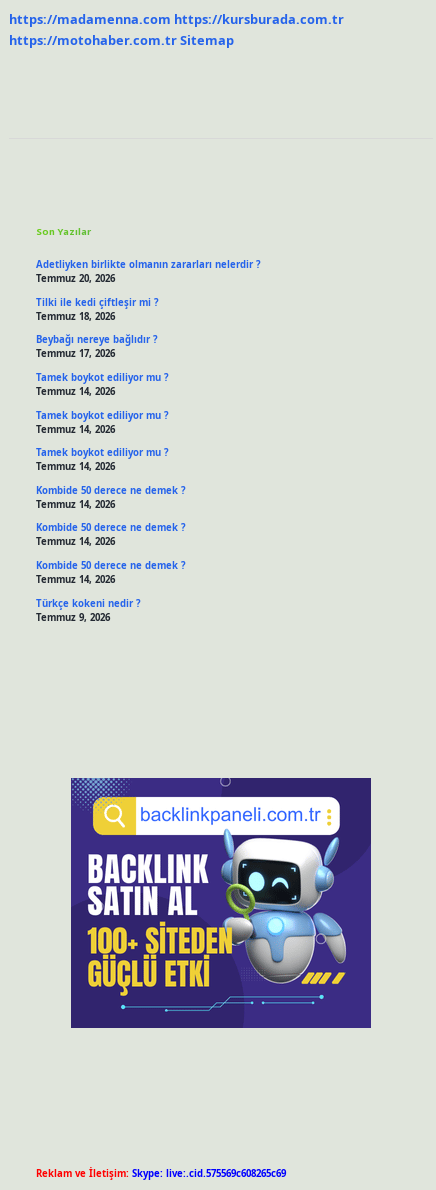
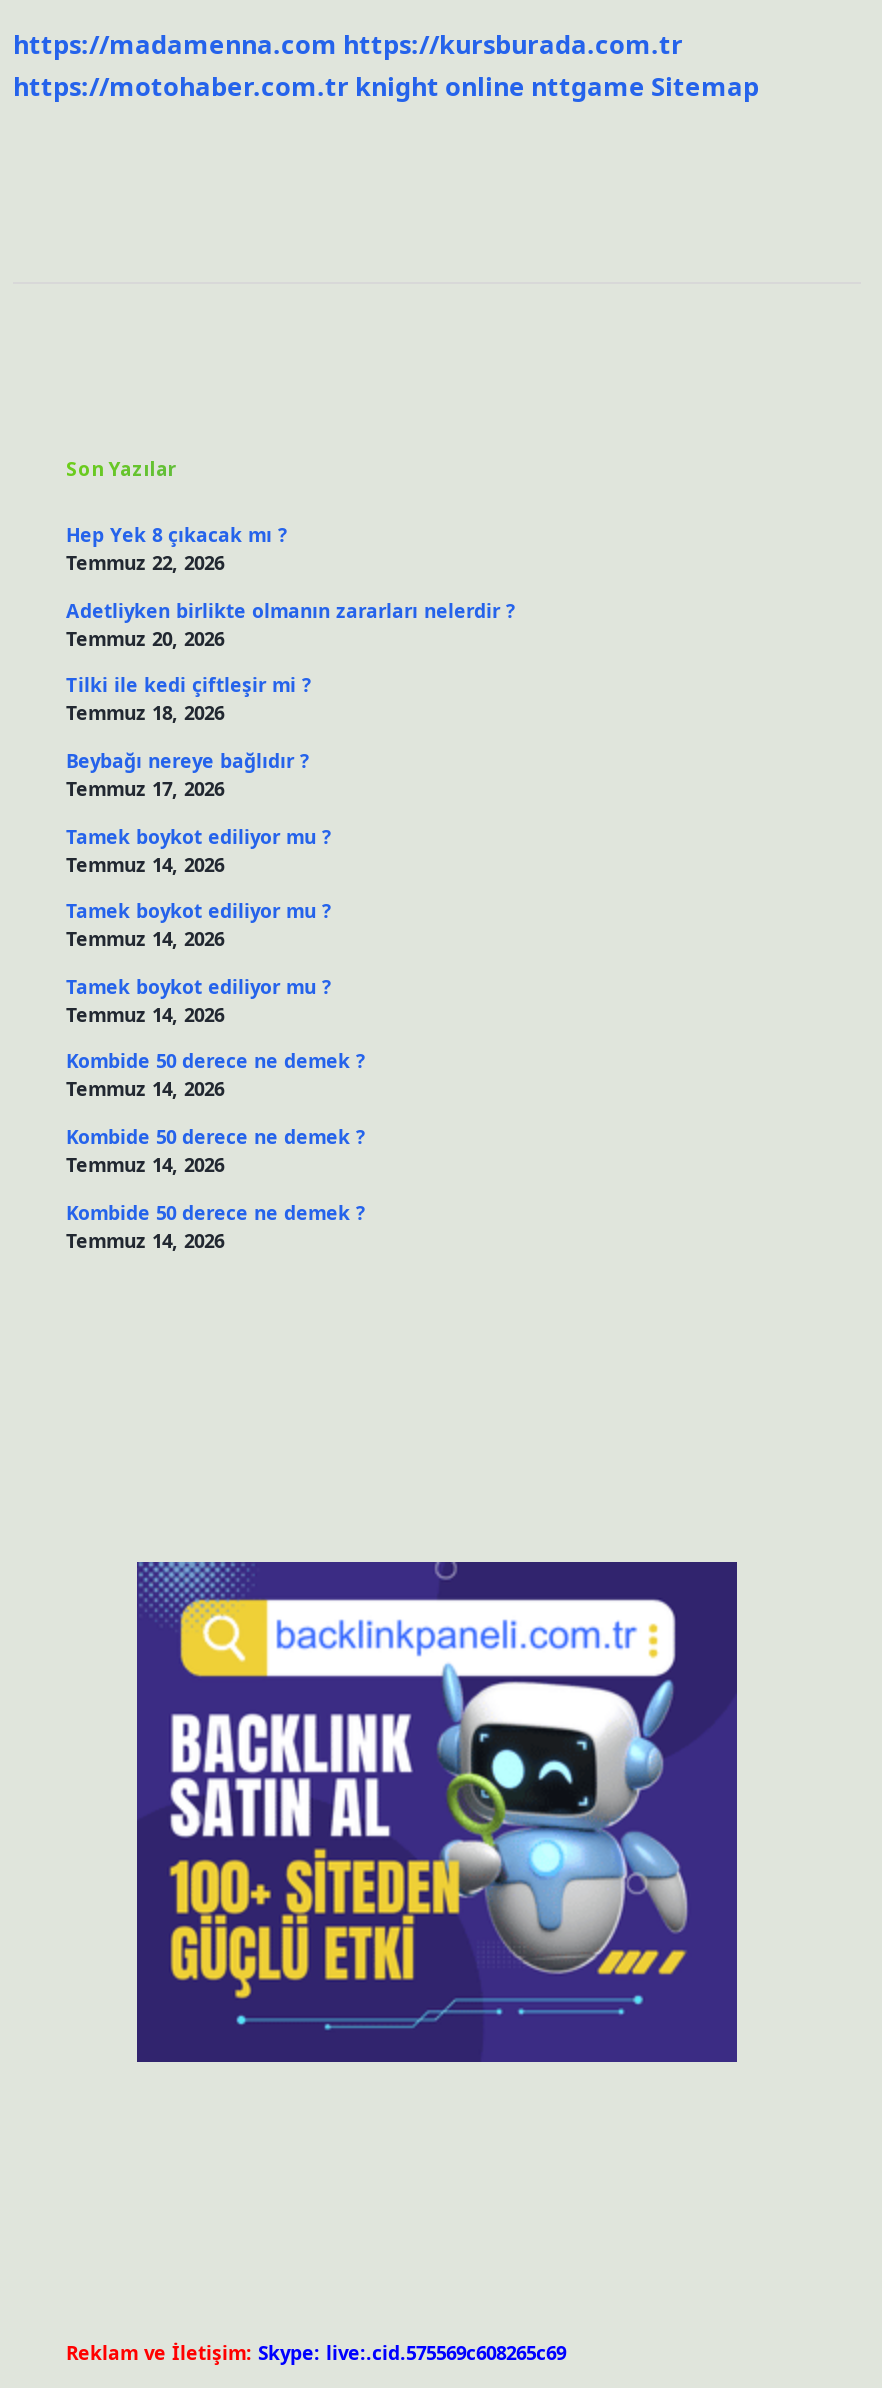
[9,31,234,49] https://motohaber.com.tr Sitemap -> [13,69,759,105] https://motohaber.com.tr knight online nttgame Sitemap
none -> [66,523,288,577] Hep Yek 8 çıkacak mı ? | Temmuz 22, 2026
moved [35,258,260,586] -> [66,598,516,1253]: Adetliyken birlikte olmanın zararları nelerdir ? | Temmuz 20, 2026 | Tilki ile kedi çiftleşir mi ? | ... | Kombide 50 derece ne demek ? | Temmuz 14, 2026
[35,597,140,624] Türkçe kokeni nedir ? | Temmuz 9, 2026 -> none

